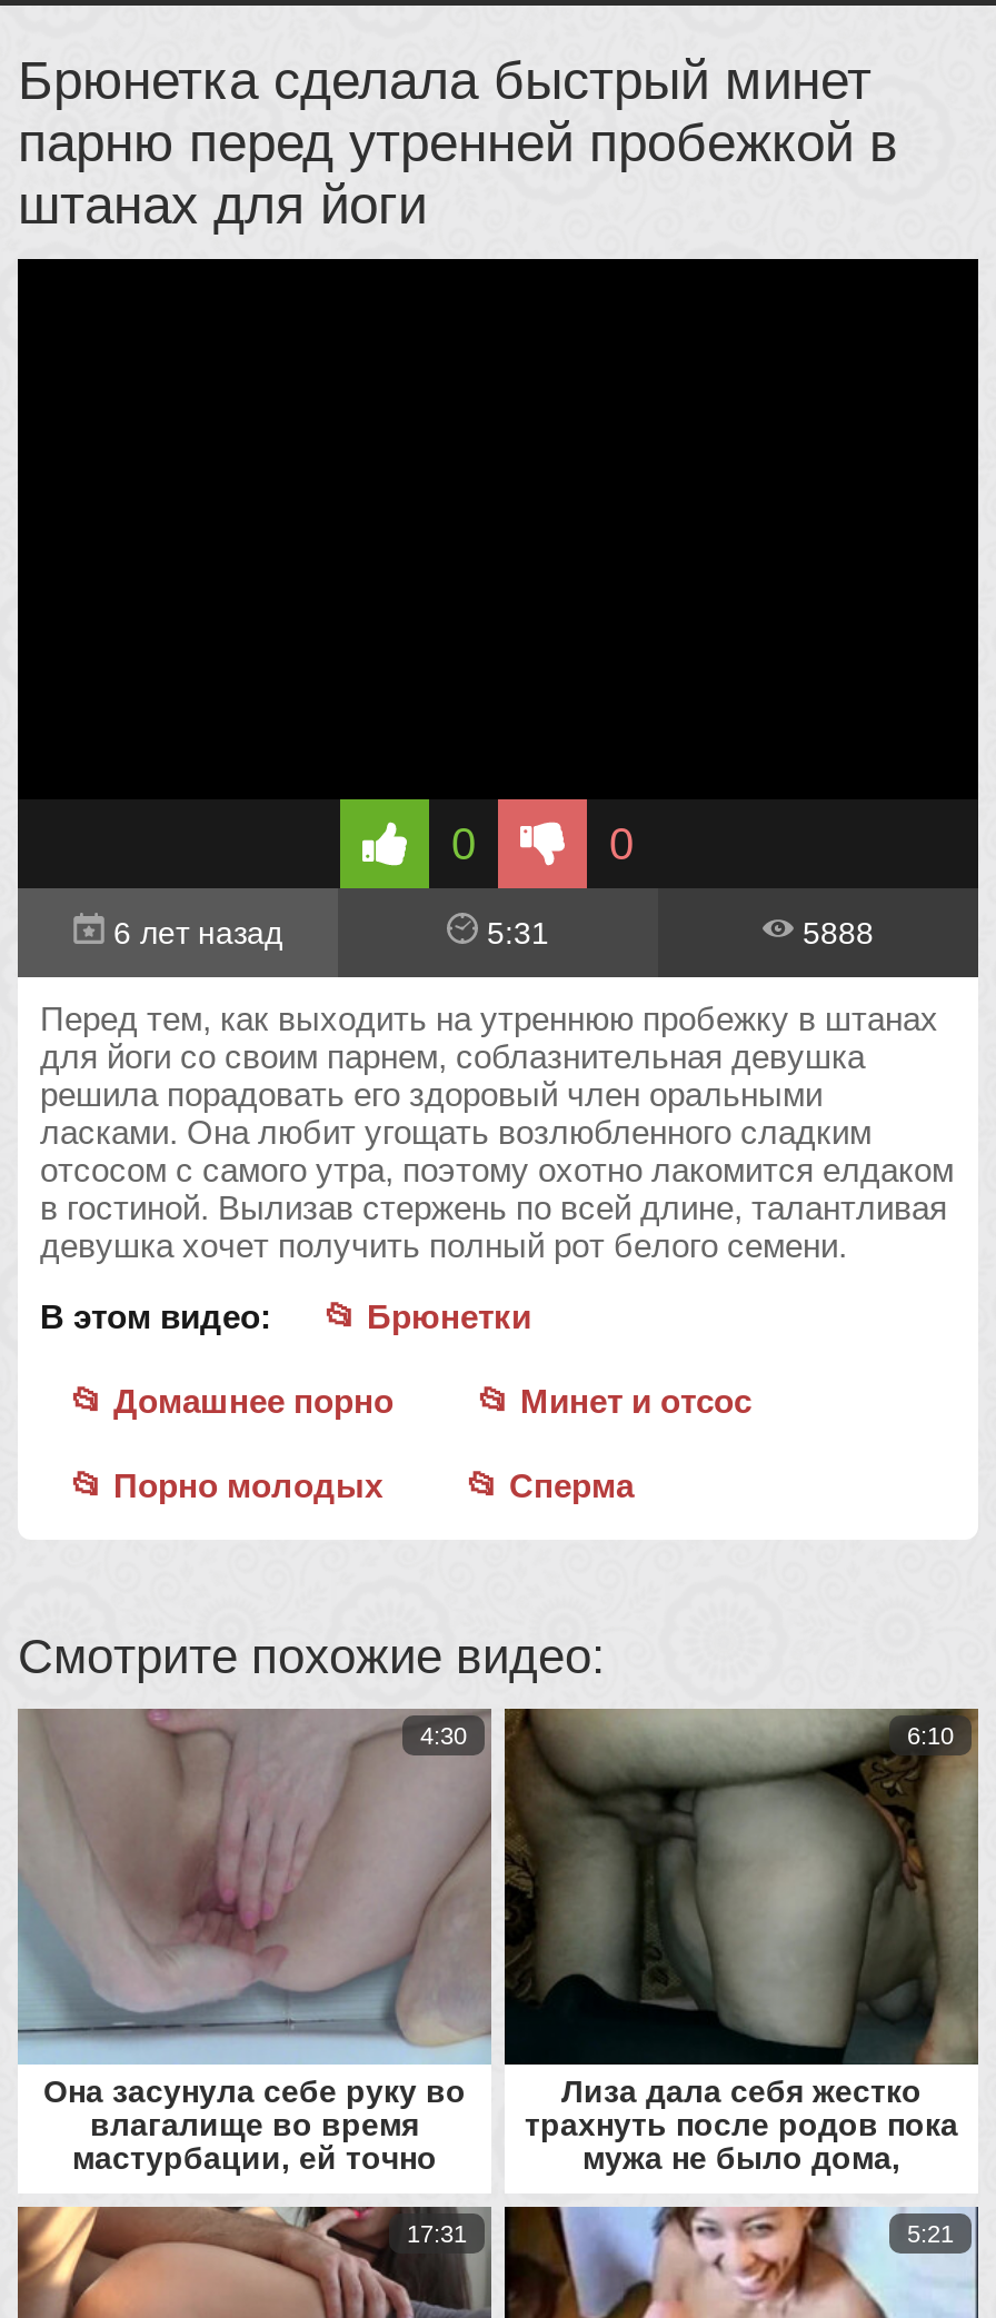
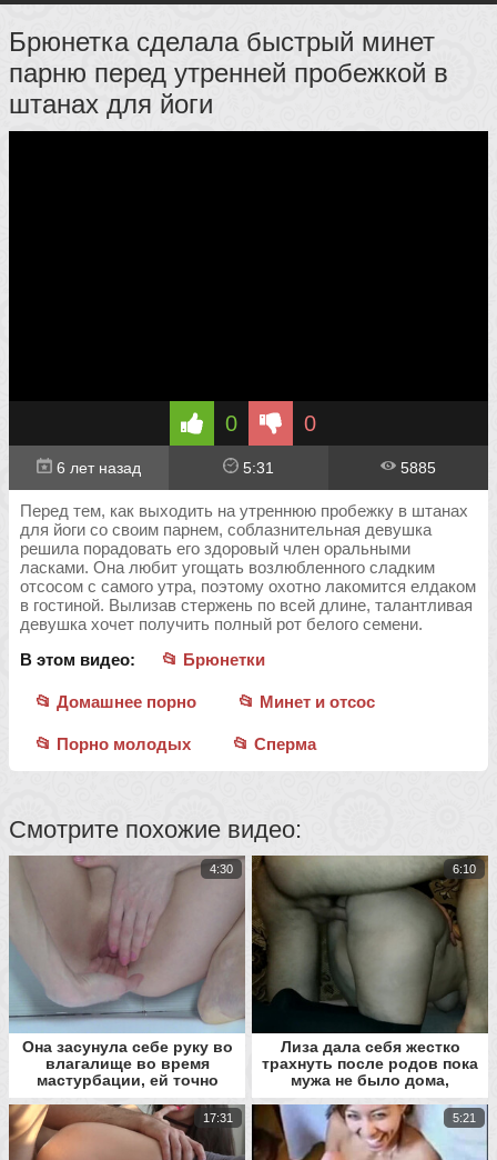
[794,915,874,951] 5888 -> [396,459,436,477] 5885

